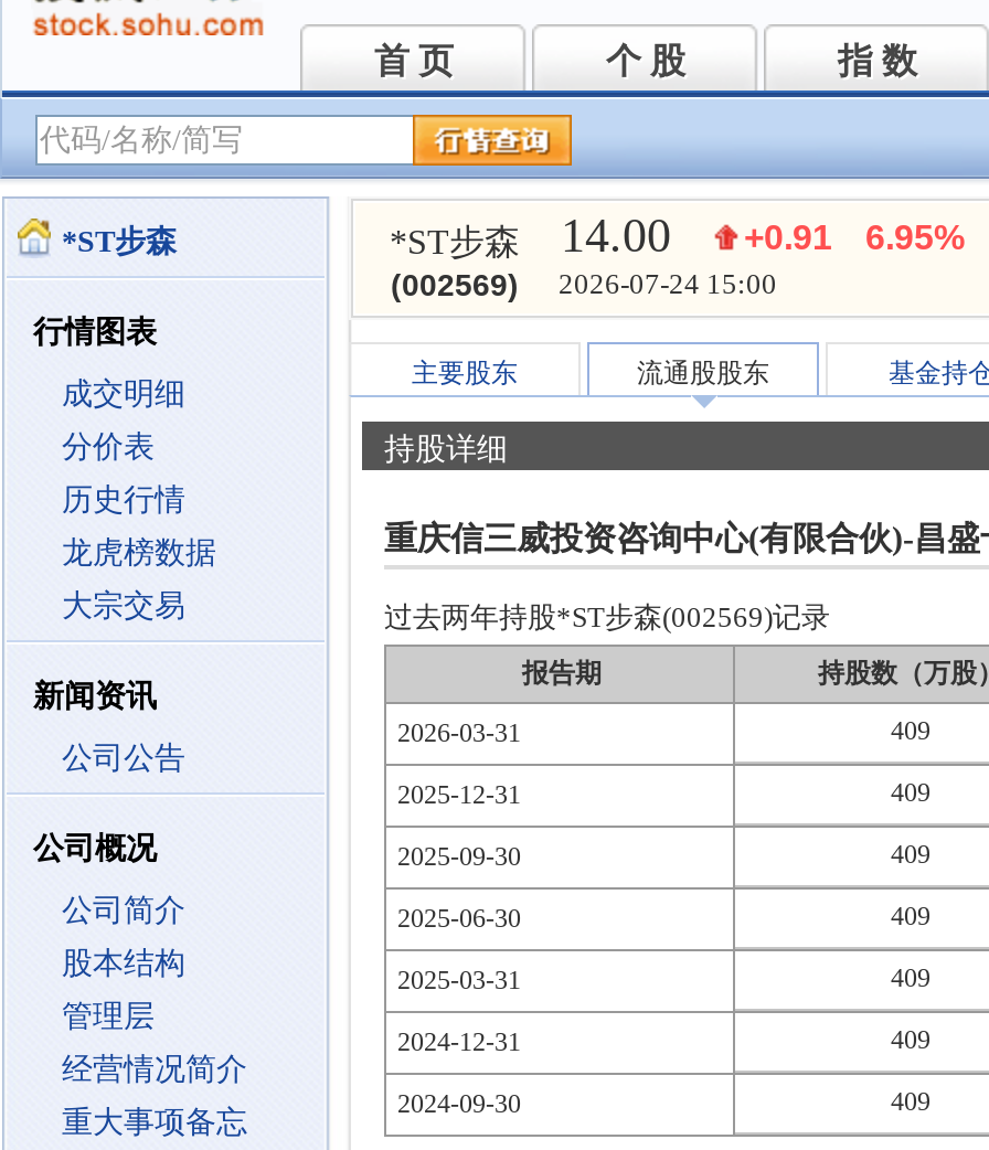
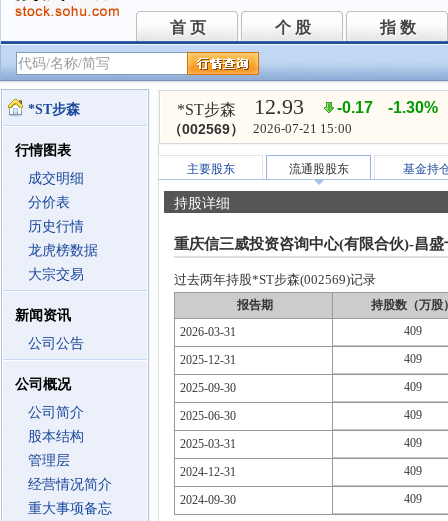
[559,207,965,300] 14.00 | +0.91 | 6.95% | 2026-07-24 15:00 -> [253,94,438,136] 12.93 | -0.17 | -1.30% | 2026-07-21 15:00
[391,267,519,302] (002569) -> [168,121,244,137] （002569）

